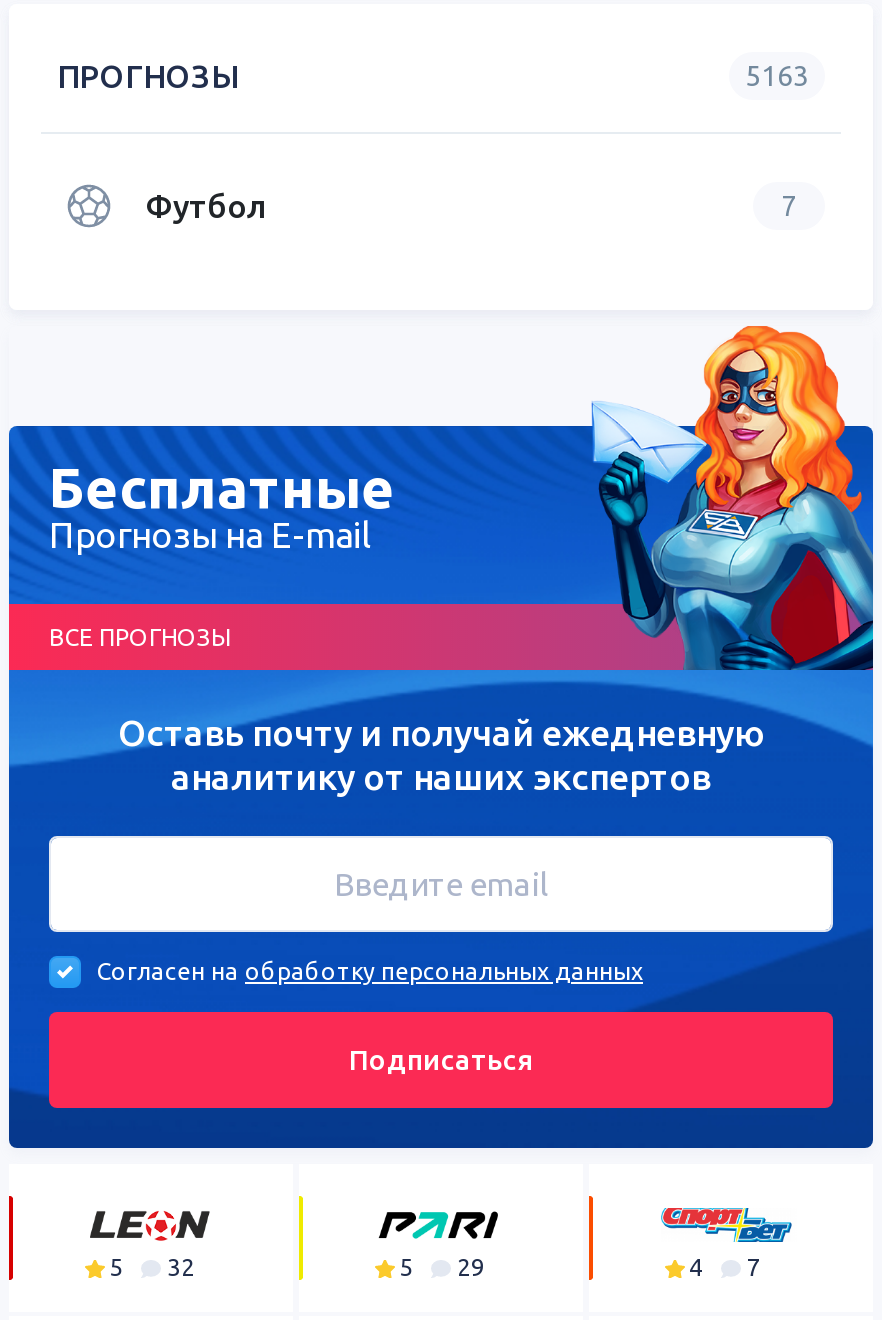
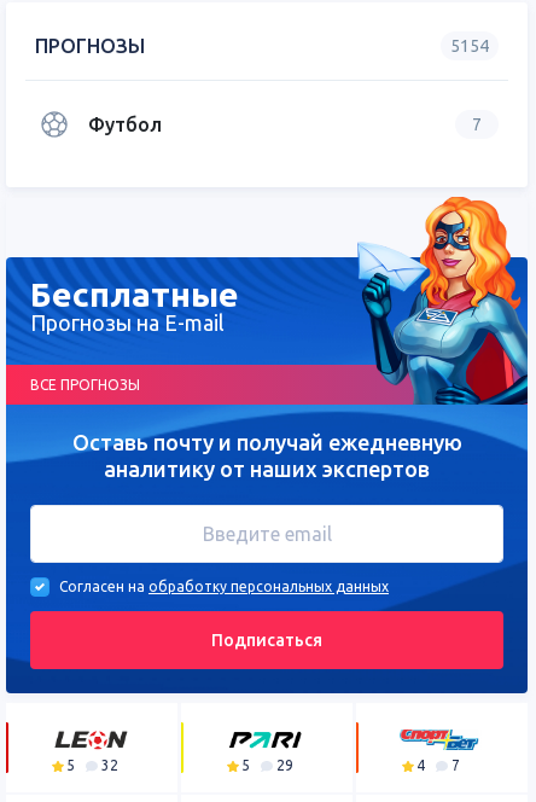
[745,61,809,93] 5163 -> [450,37,489,56] 5154

